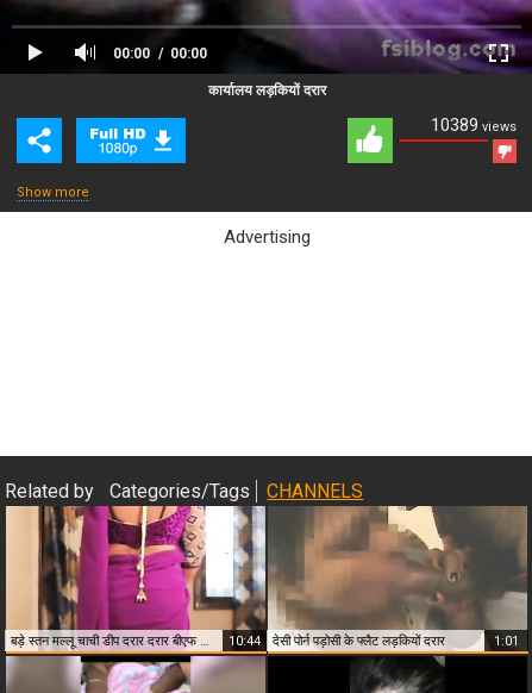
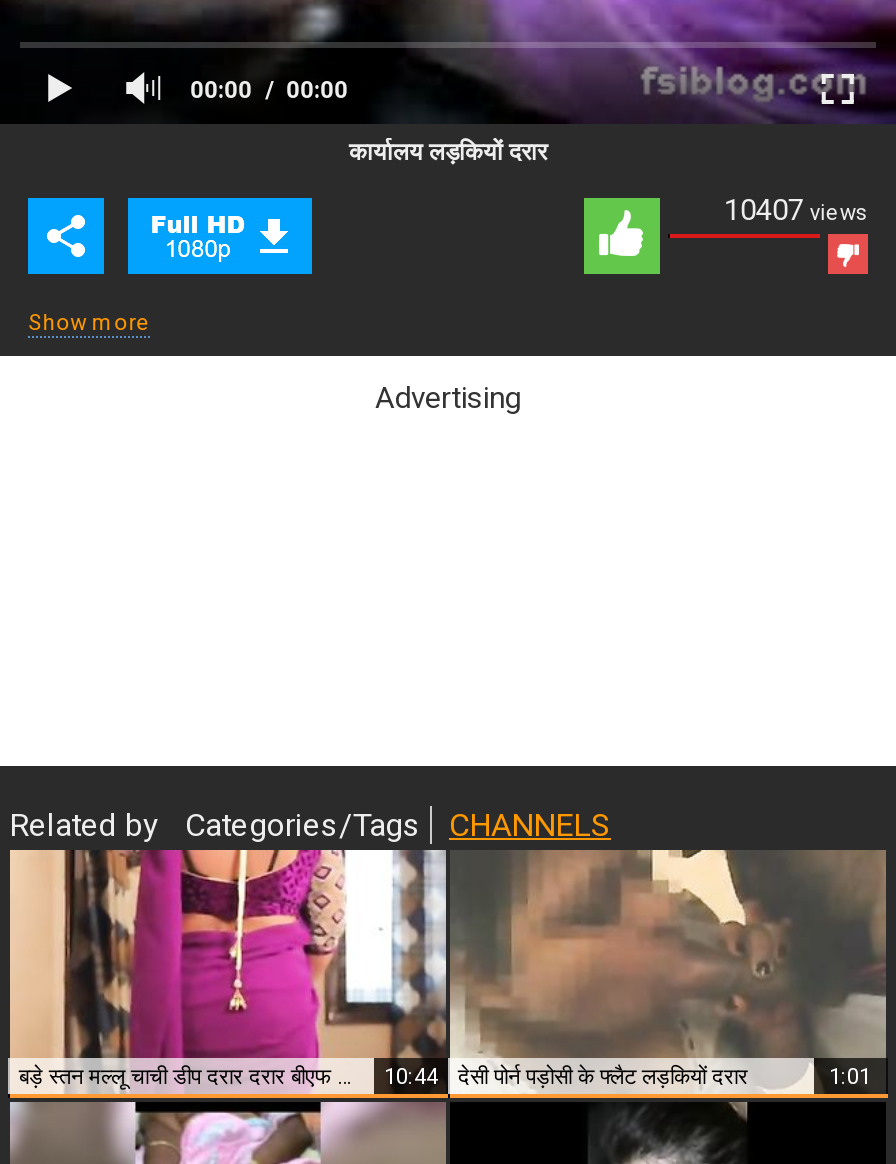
[431,114,516,135] 10389 views -> [724,191,868,227] 10407 views

